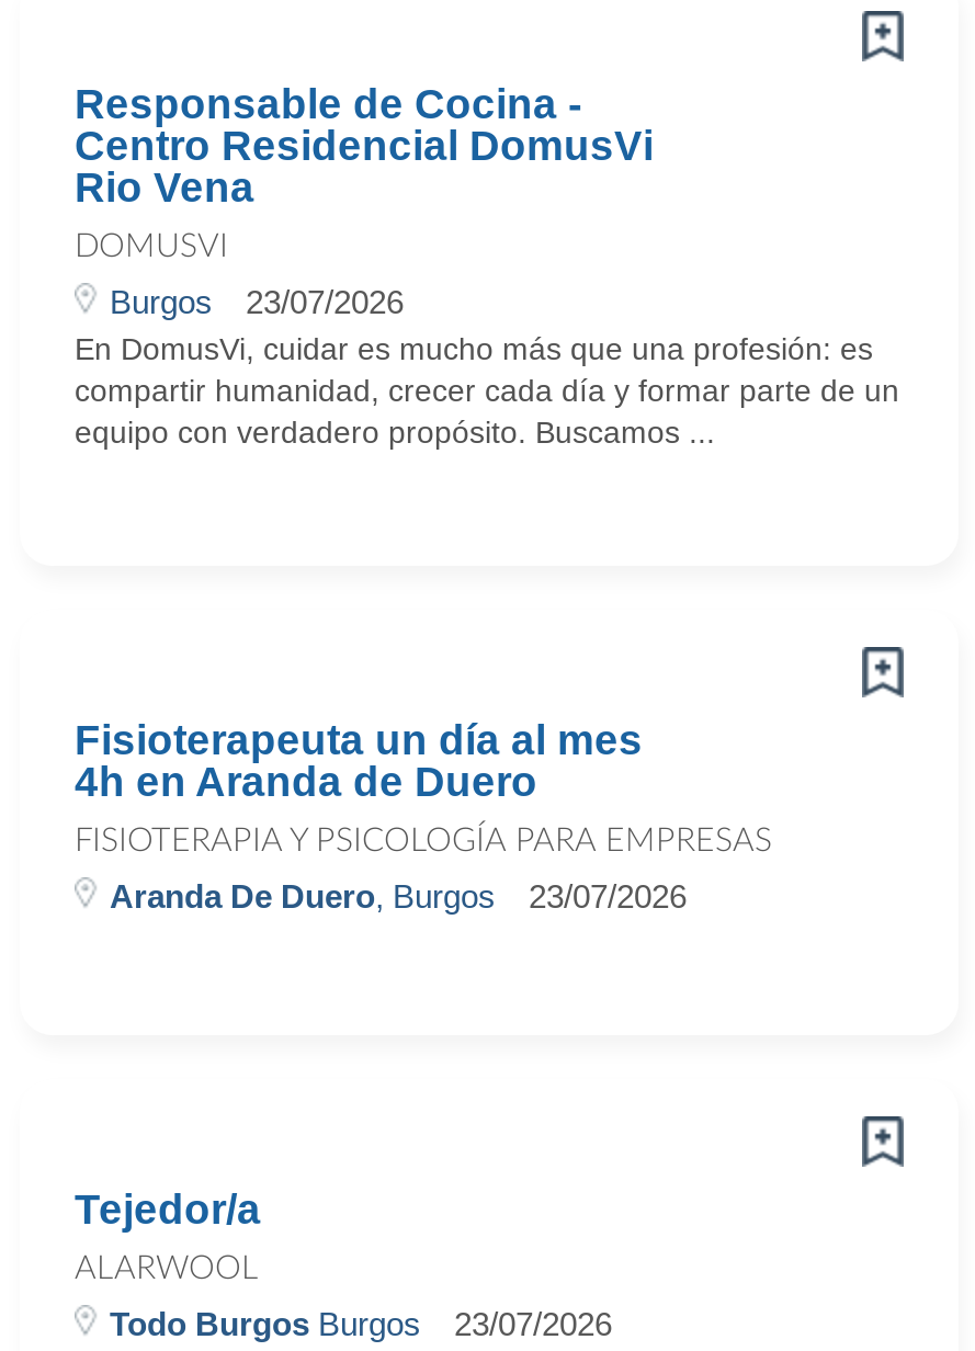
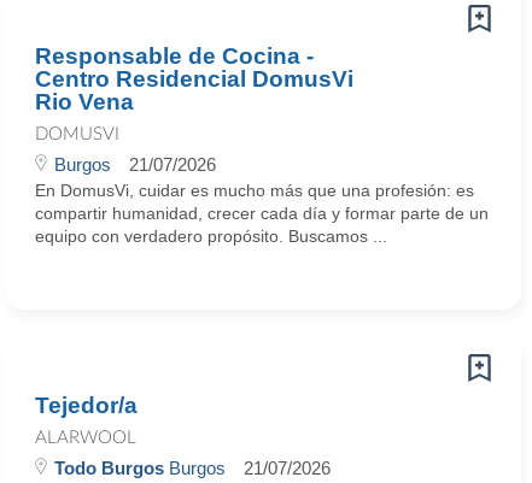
[110,283,404,320] Burgos 23/07/2026 -> [54,154,216,175] Burgos 21/07/2026
[75,717,772,915] Fisioterapeuta un día al mes | 4h en Aranda de Duero | FISIOTERAPIA Y PSICOLOGÍA PARA EMPRESAS | Aranda De Duero, Burgos | 23/07/2026 -> none
[110,1305,612,1342] Todo Burgos Burgos 23/07/2026 -> [54,458,331,478] Todo Burgos Burgos 21/07/2026

